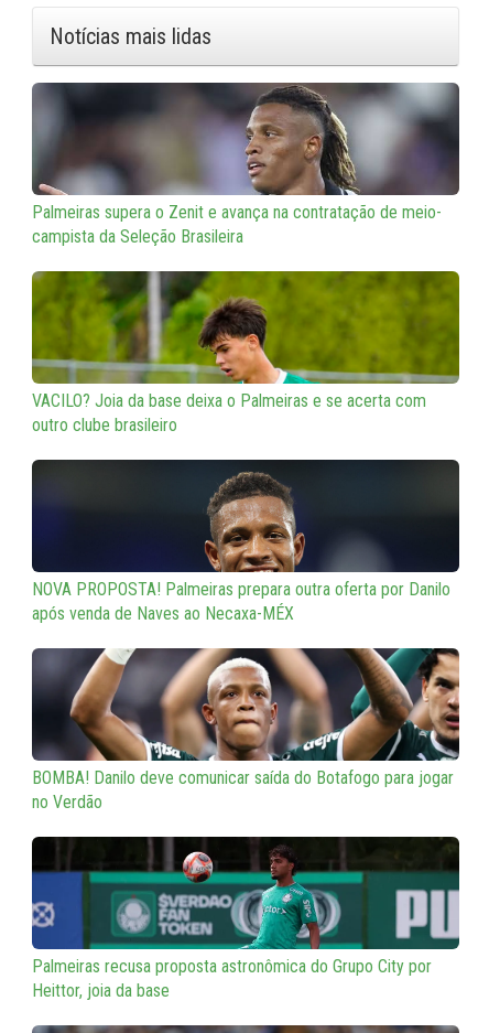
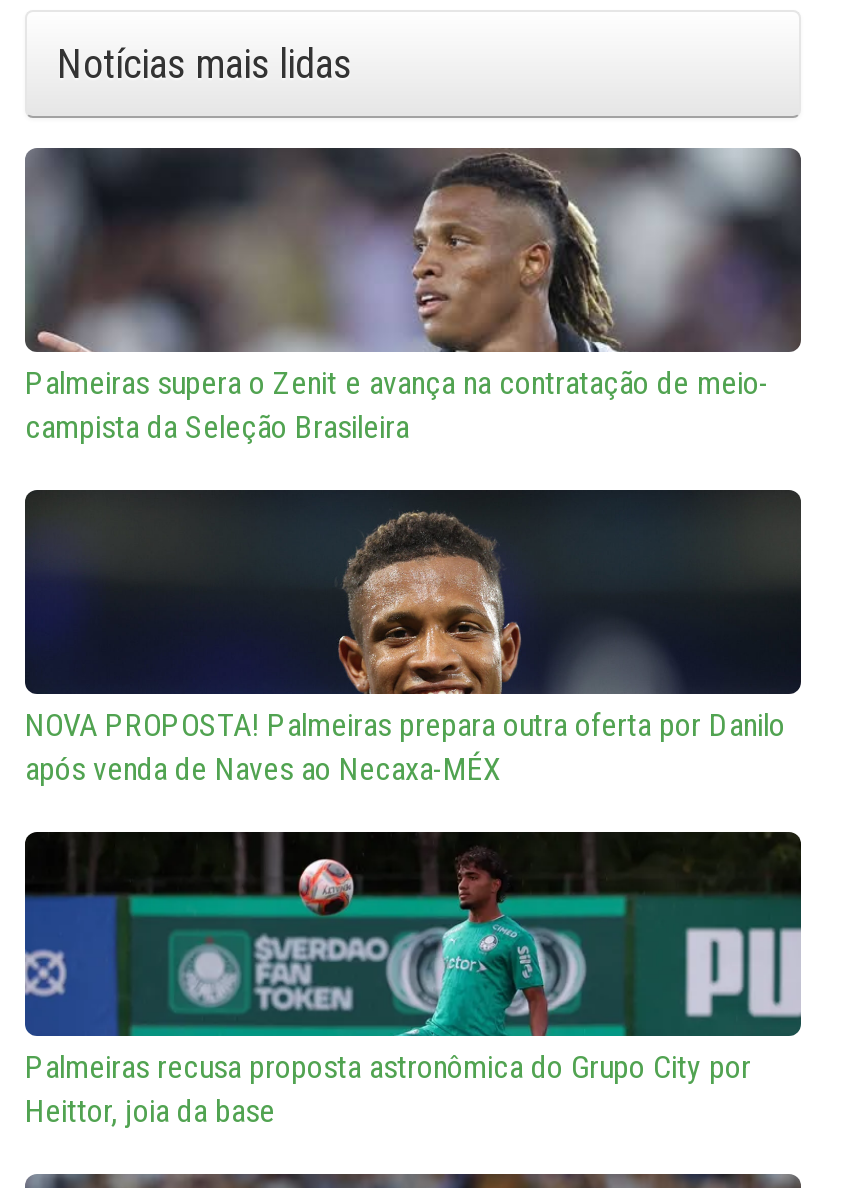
[32,271,459,435] [image] | VACILO? Joia da base deixa o Palmeiras e se acerta com | outro clube brasileiro -> none
[32,647,460,813] [image] | BOMBA! Danilo deve comunicar saída do Botafogo para jogar | no Verdão -> none

